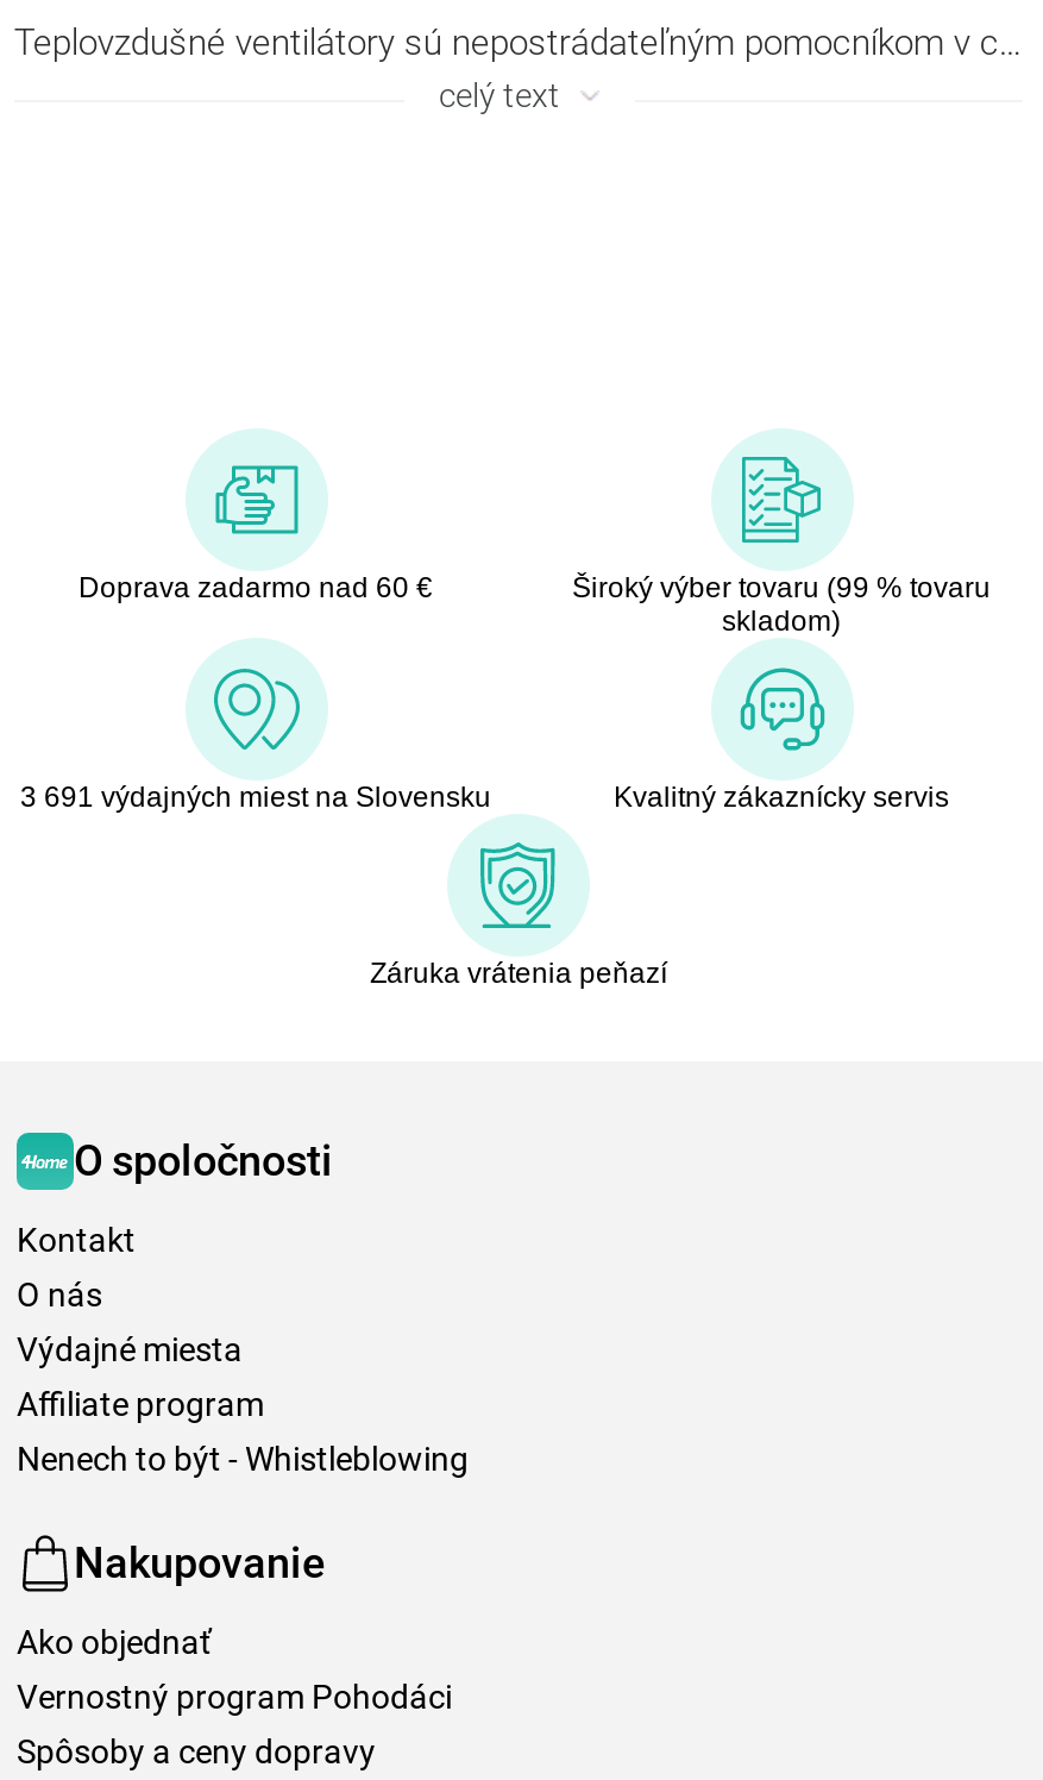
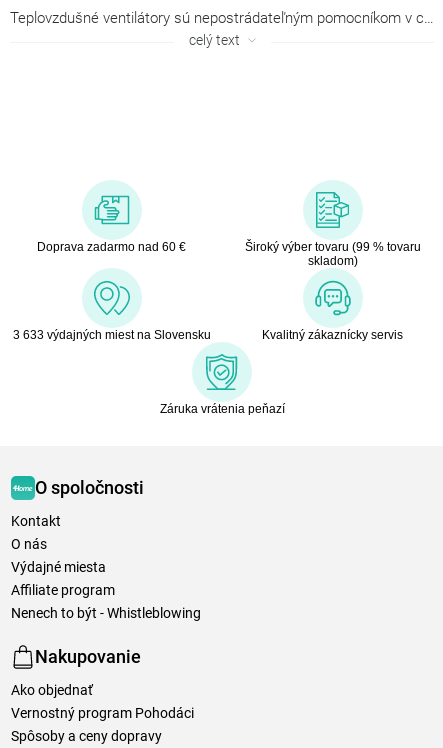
[20,780,491,814] 3 691 výdajných miest na Slovensku -> [12,328,210,342] 3 633 výdajných miest na Slovensku

